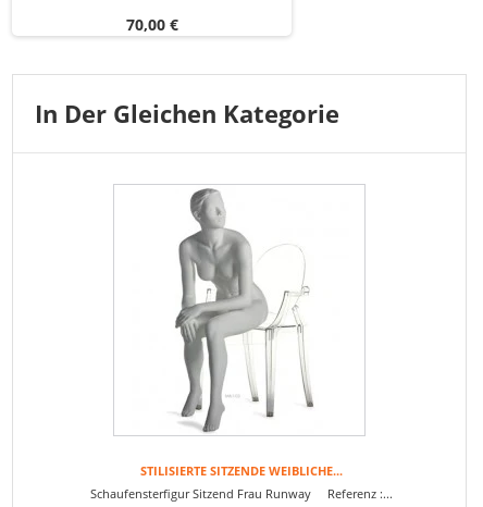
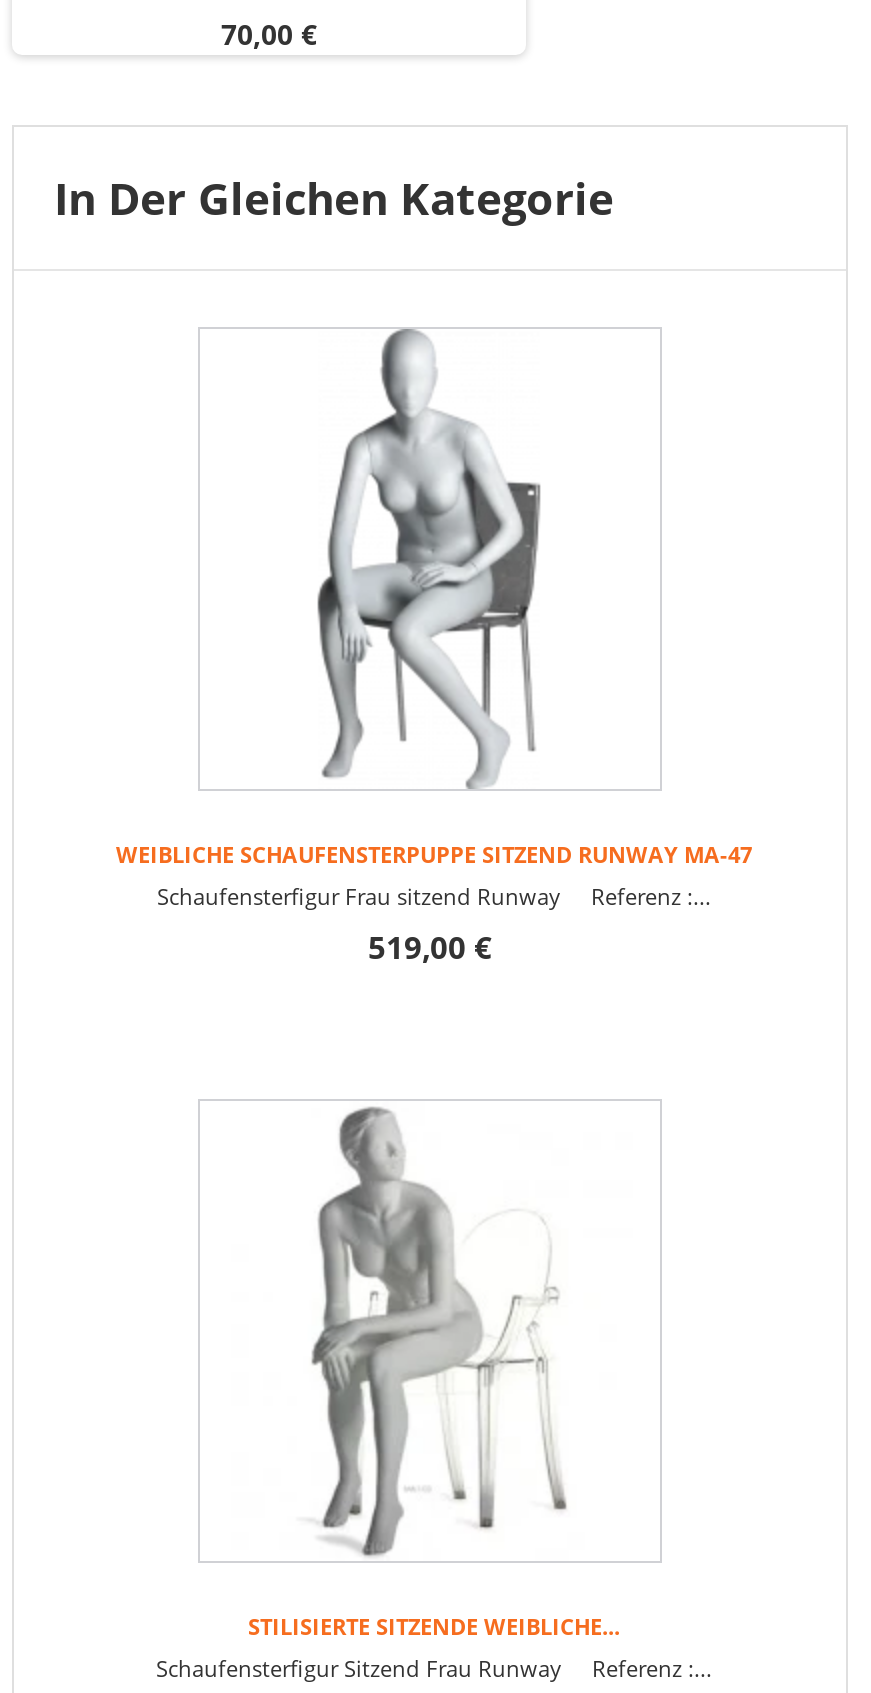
none -> [116,327,752,969] [image] | WEIBLICHE SCHAUFENSTERPUPPE SITZEND RUNWAY MA-47 | Schaufensterfigur Frau sitzend Runway Referenz :... | 519,00 €

